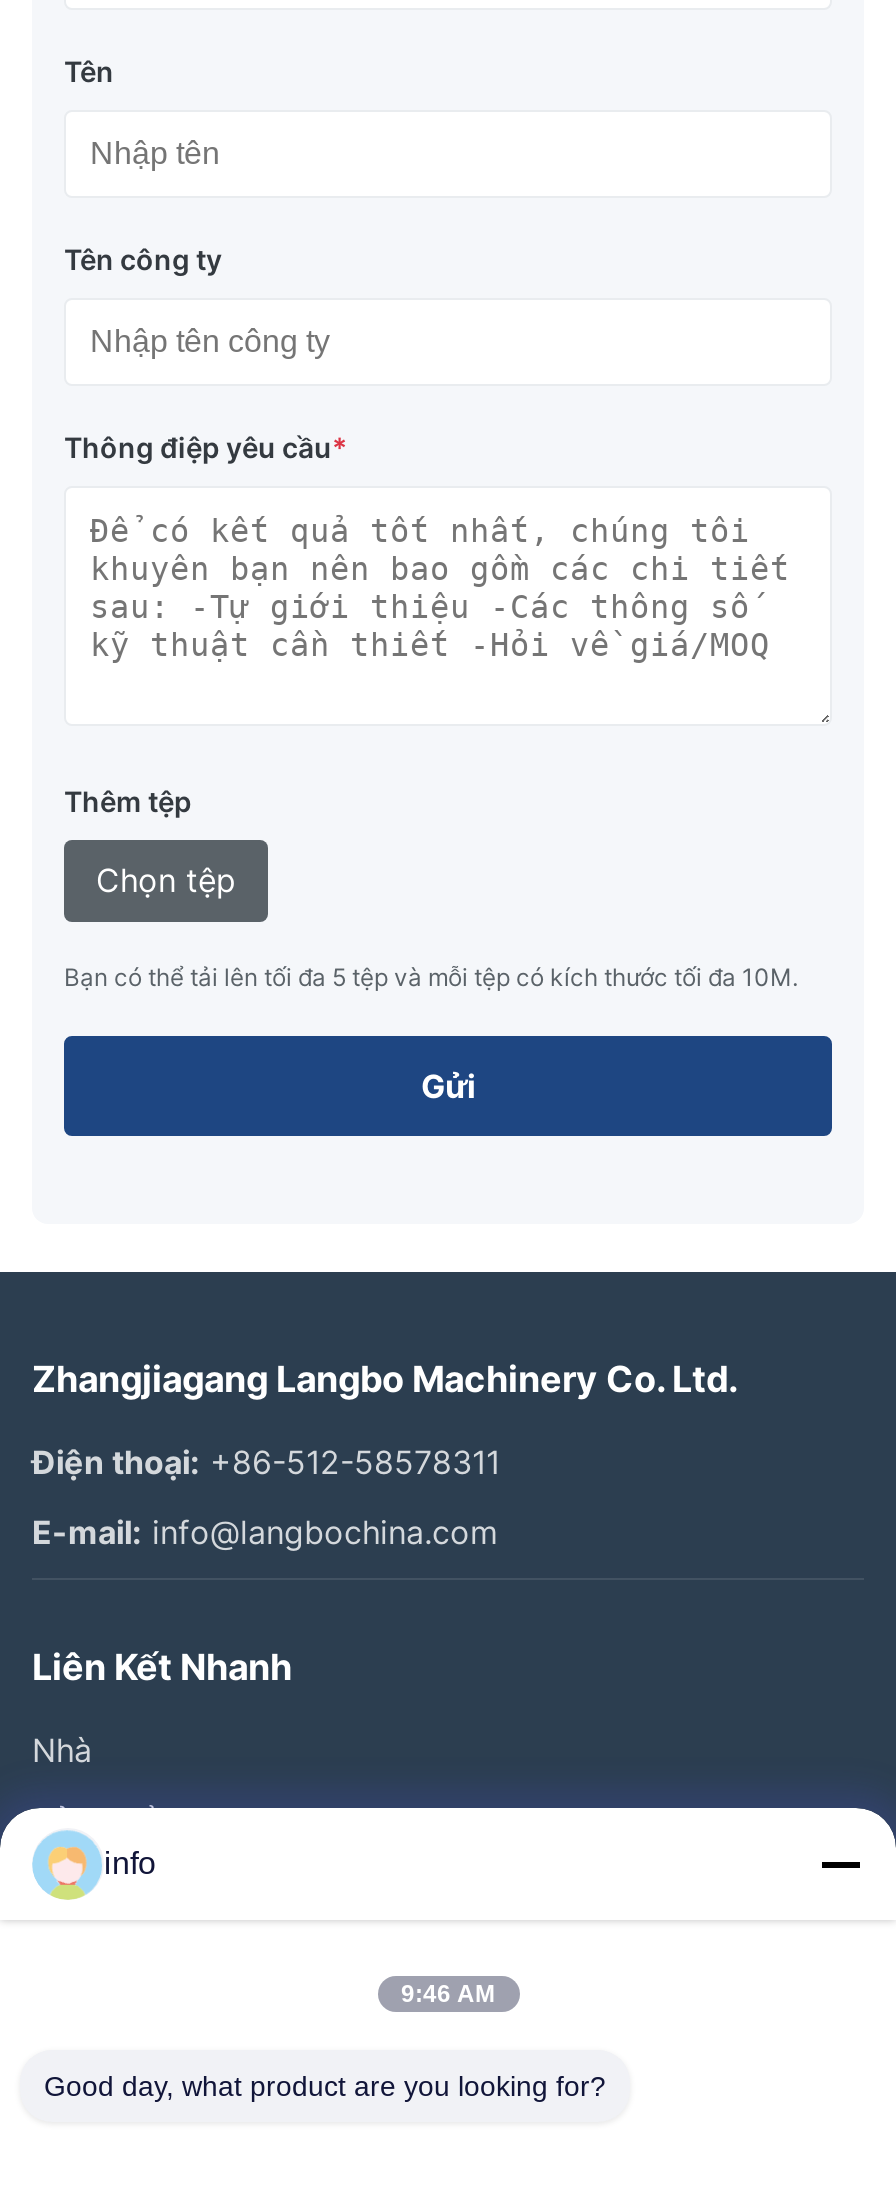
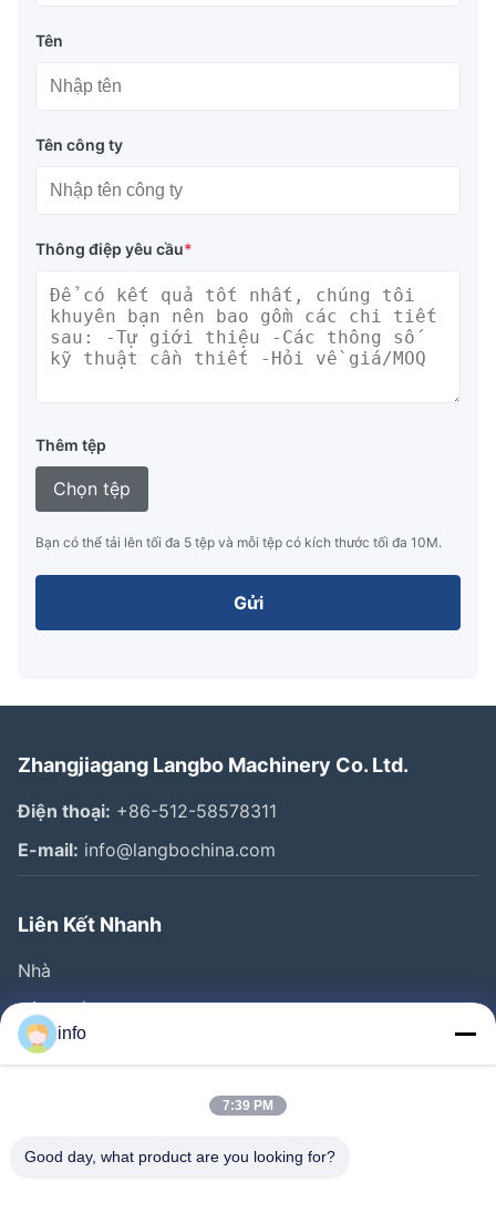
[401,1980,495,2008] 9:46 AM -> [223,1098,273,1113] 7:39 PM

